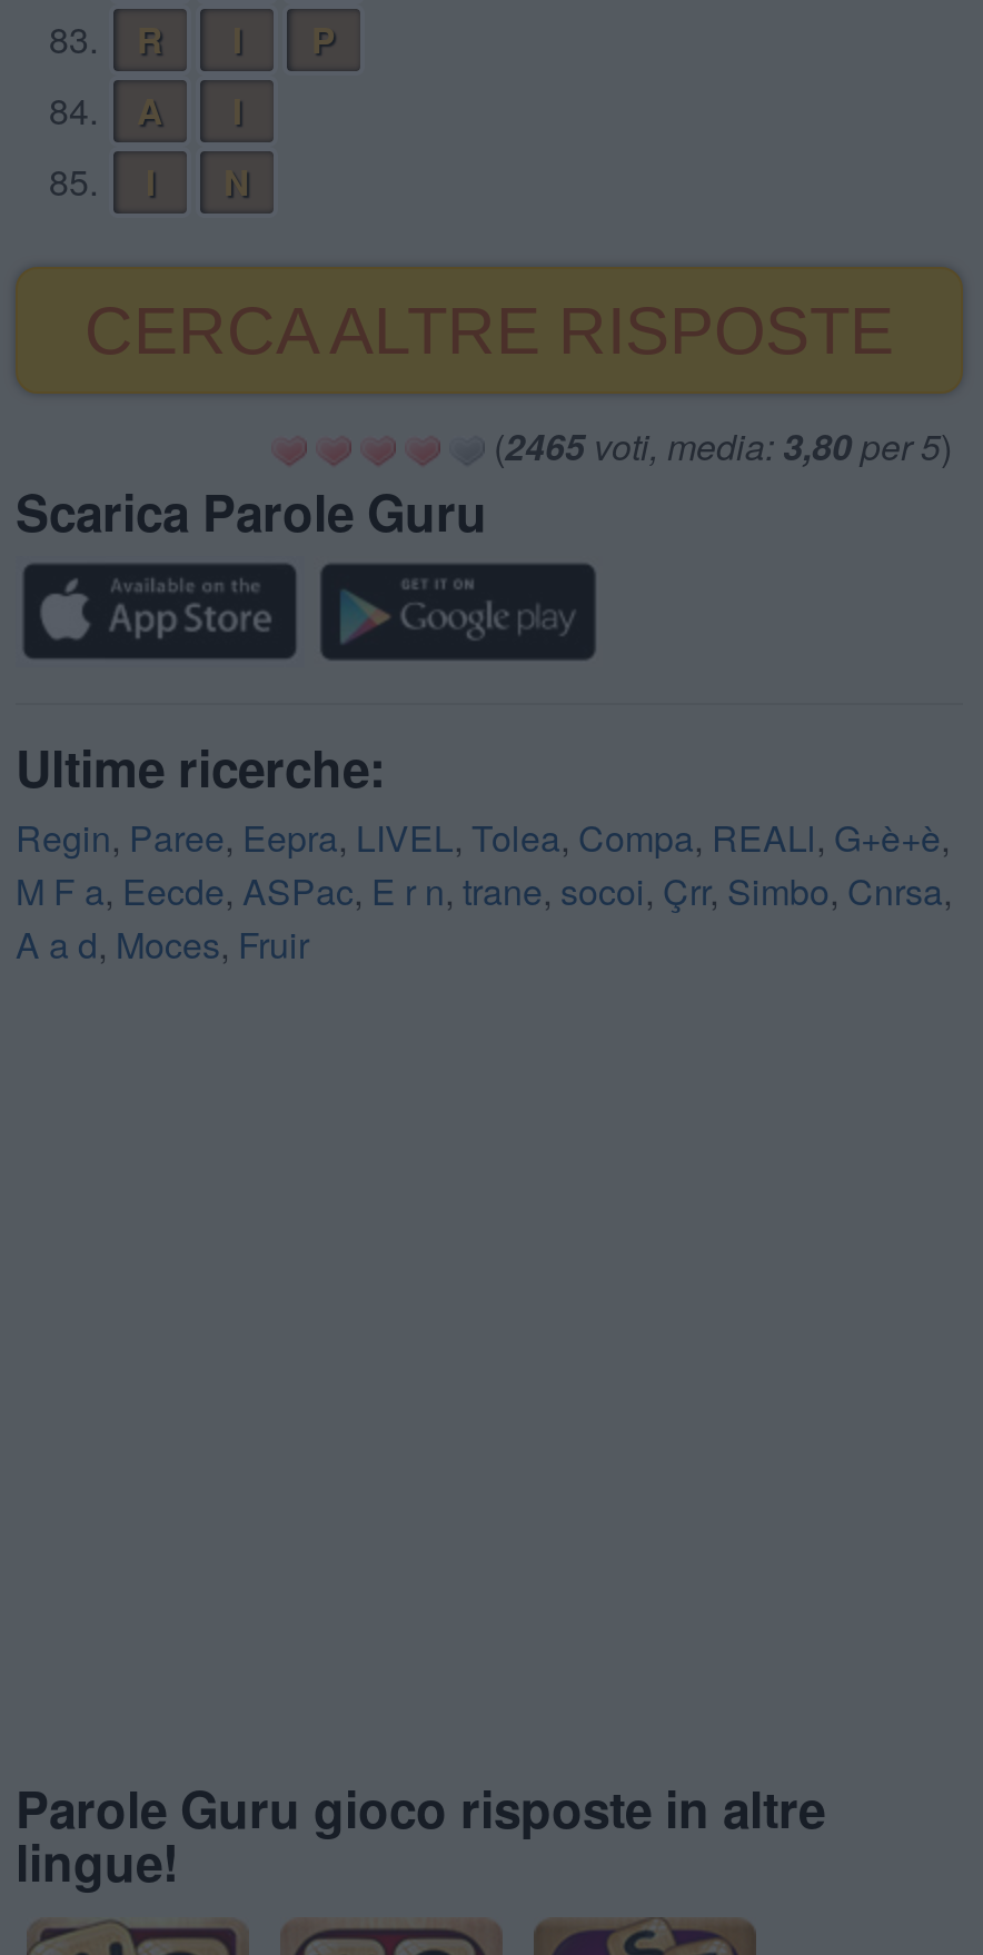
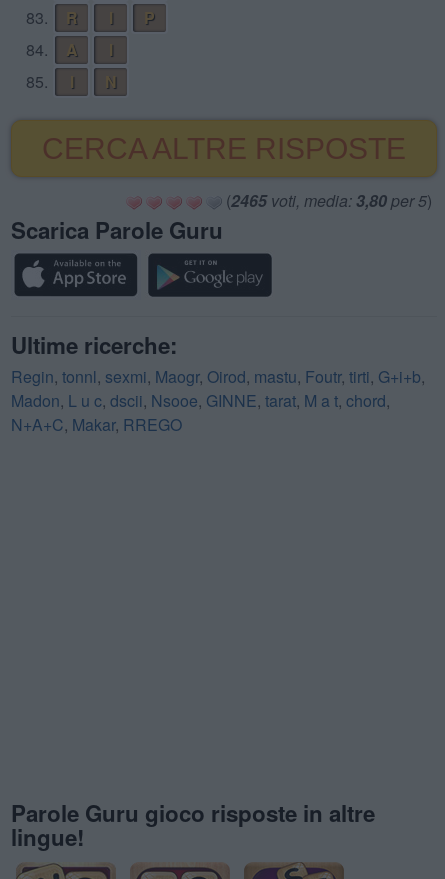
[16,812,952,970] Regin, Paree, Eepra, LIVEL, Tolea, Compa, REALl, G+è+è, | M F a, Eecde, ASPac, E r n, trane, socoi, Çrr, Simbo, Cnrsa, | A a d, Moces, Fruir -> [11,365,425,436] Regin, tonnl, sexmi, Maogr, Oirod, mastu, Foutr, tirti, G+i+b, | Madon, L u c, dscii, Nsooe, GINNE, tarat, M a t, chord, | N+A+C, Makar, RREGO

